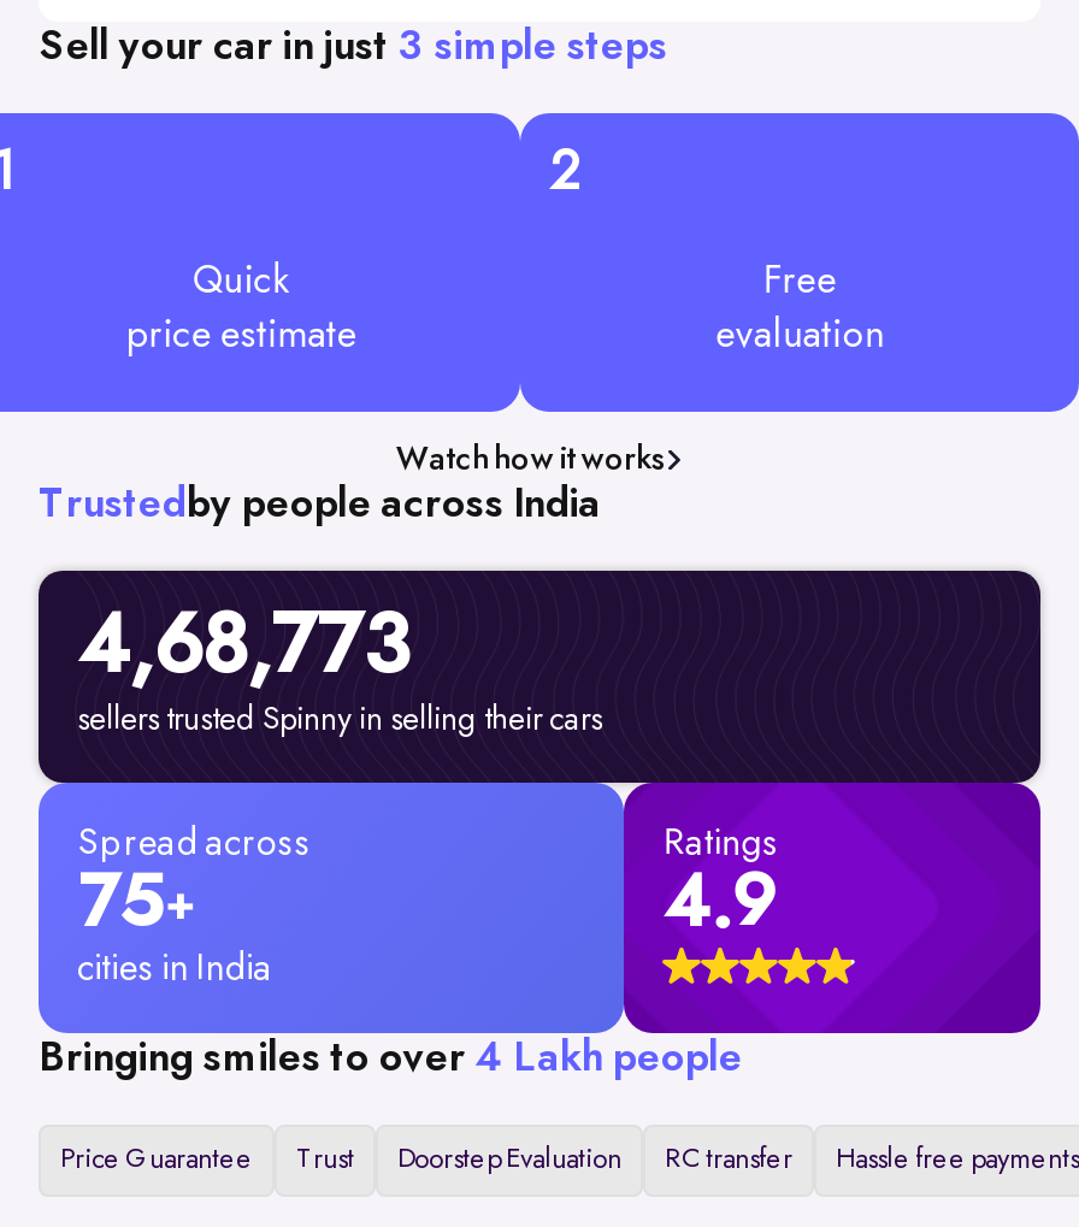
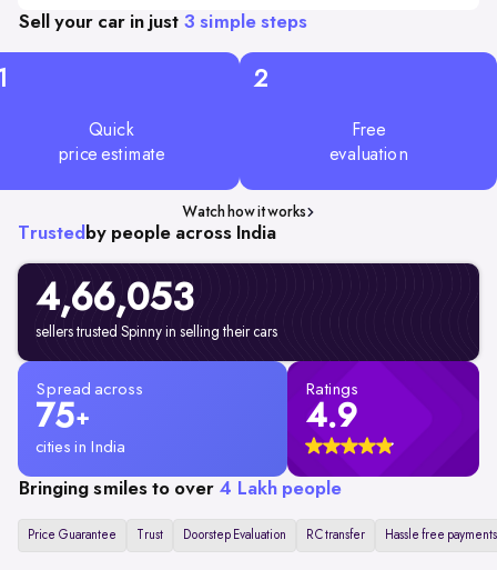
[77,609,409,696] 4,68,773 -> [35,281,193,321] 4,66,053

